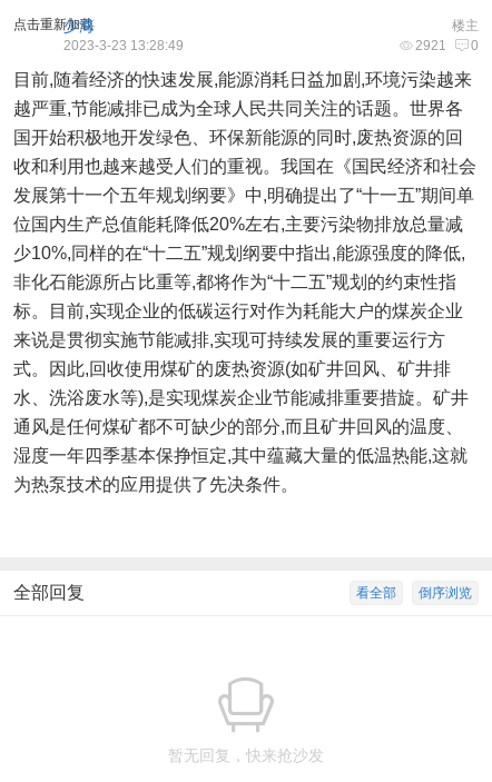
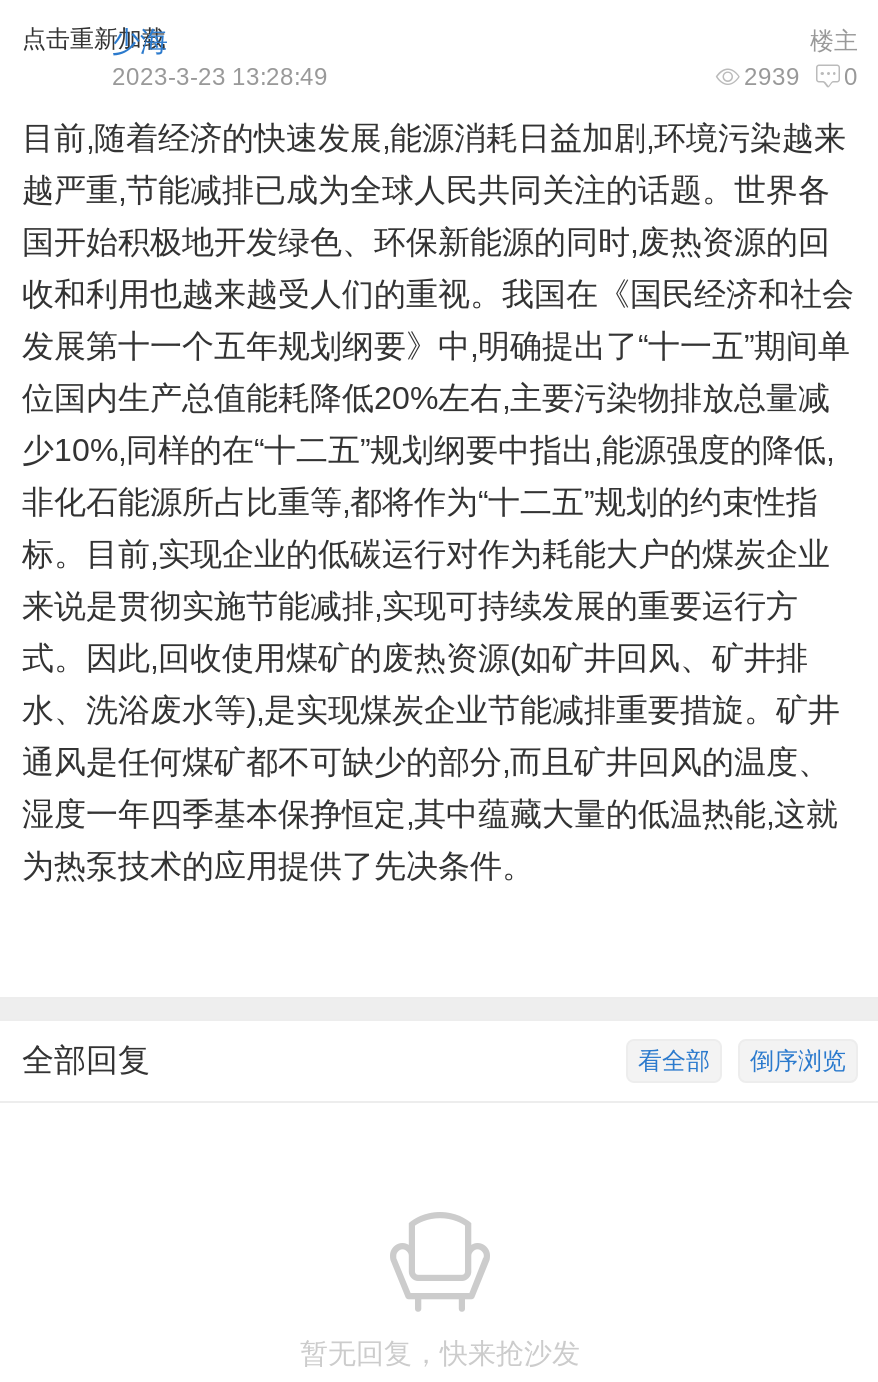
[415,38,479,53] 2921 0 -> [744,63,858,91] 2939 0

